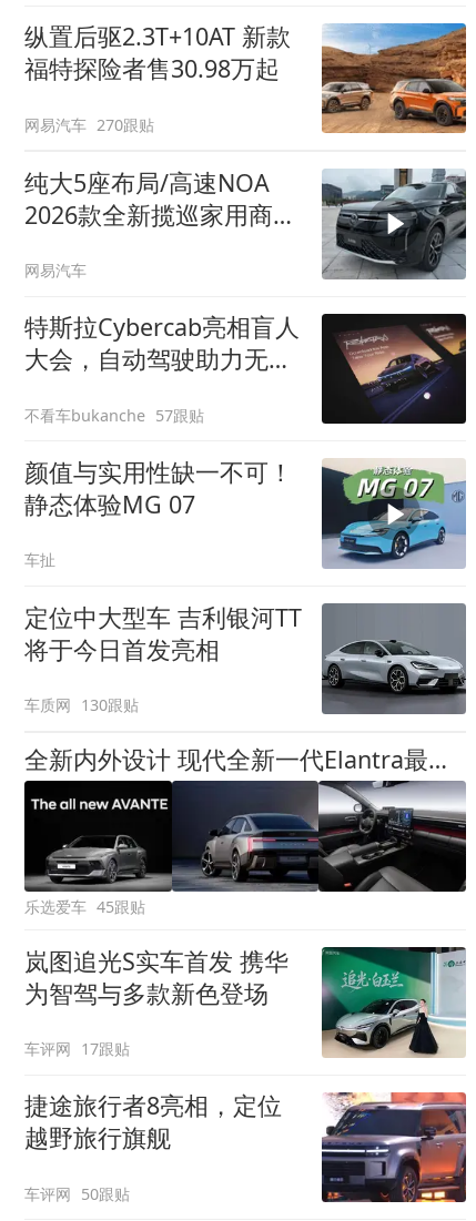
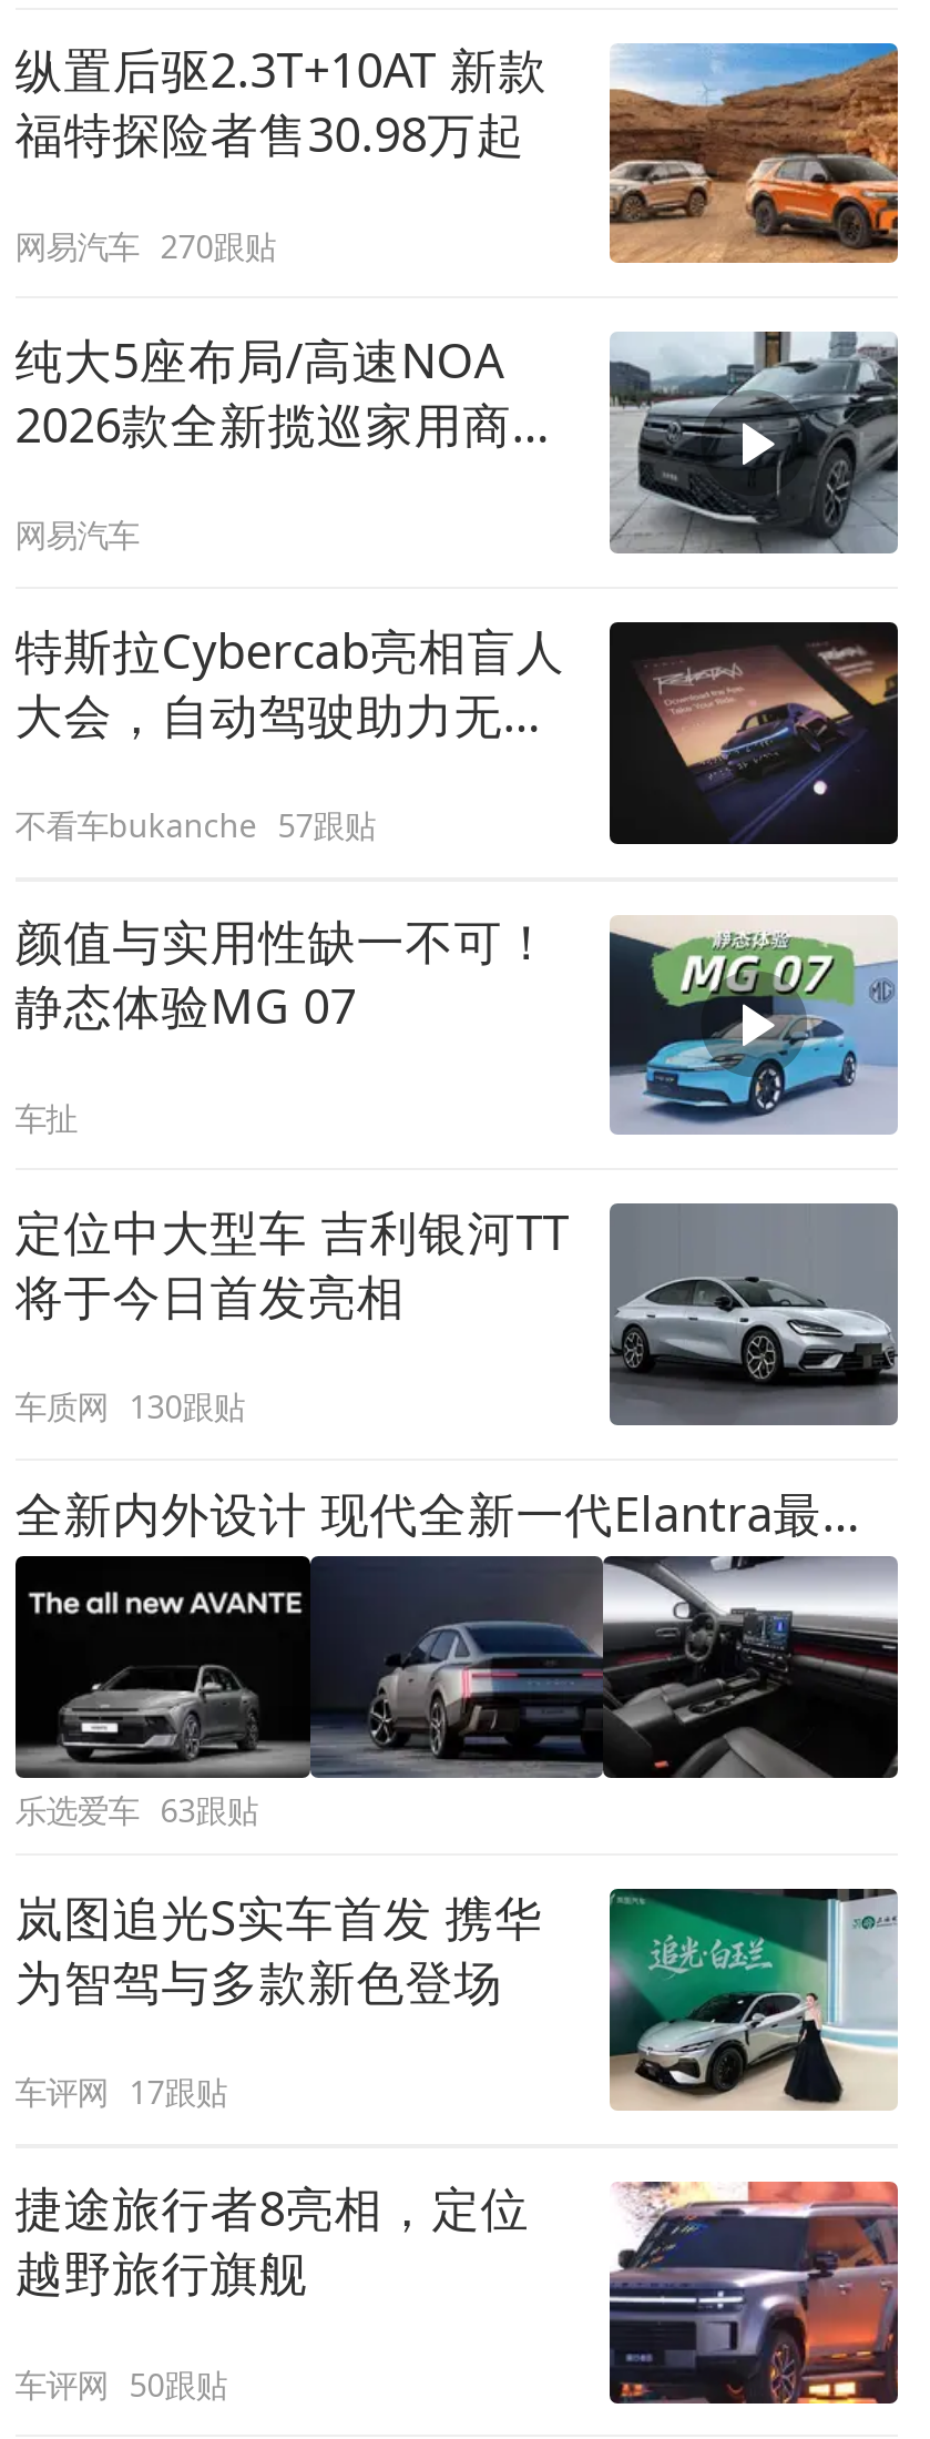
[24,897,146,918] 乐选爱车 45跟贴 -> [15,1788,258,1830] 乐选爱车 63跟贴

